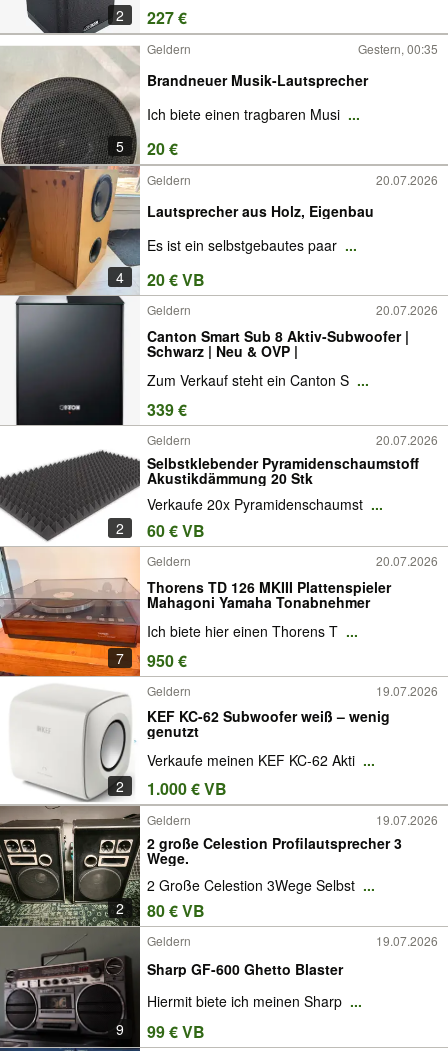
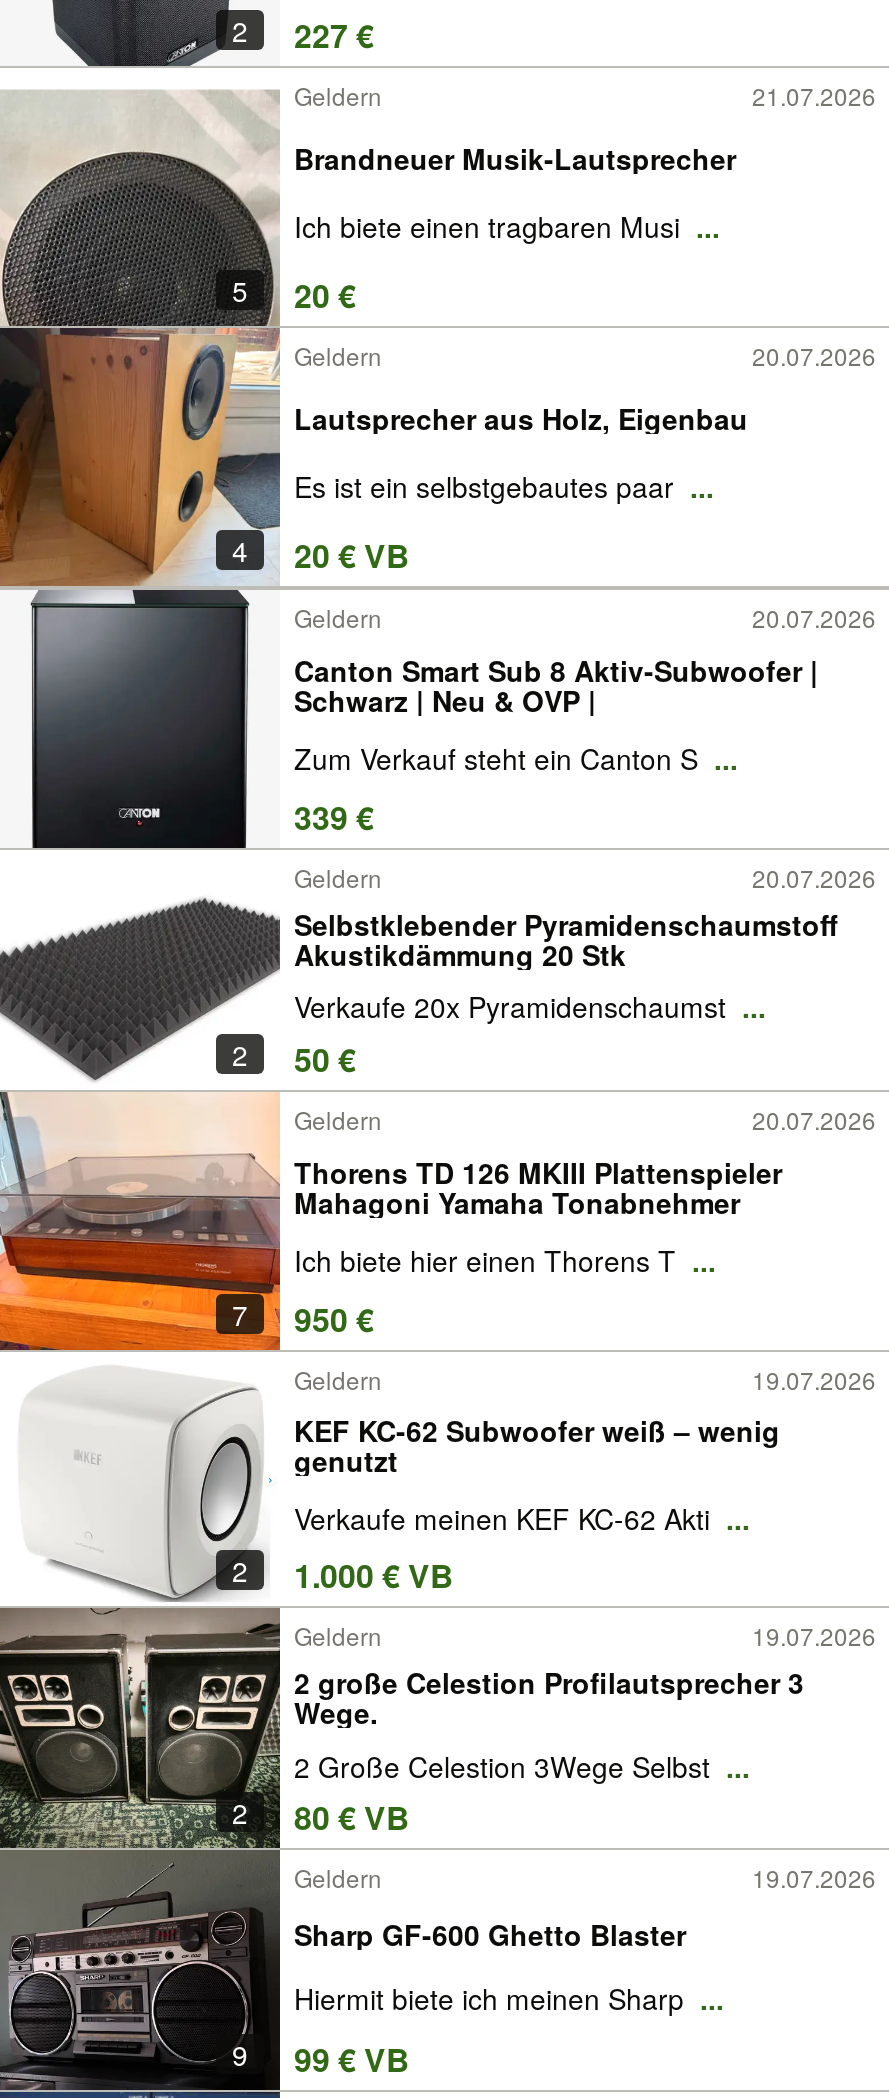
[358,40,438,57] Gestern, 00:35 -> [752,78,876,112] 21.07.2026
[116,518,205,542] 2 60 € VB -> [232,1034,356,1082] 2 50 €

